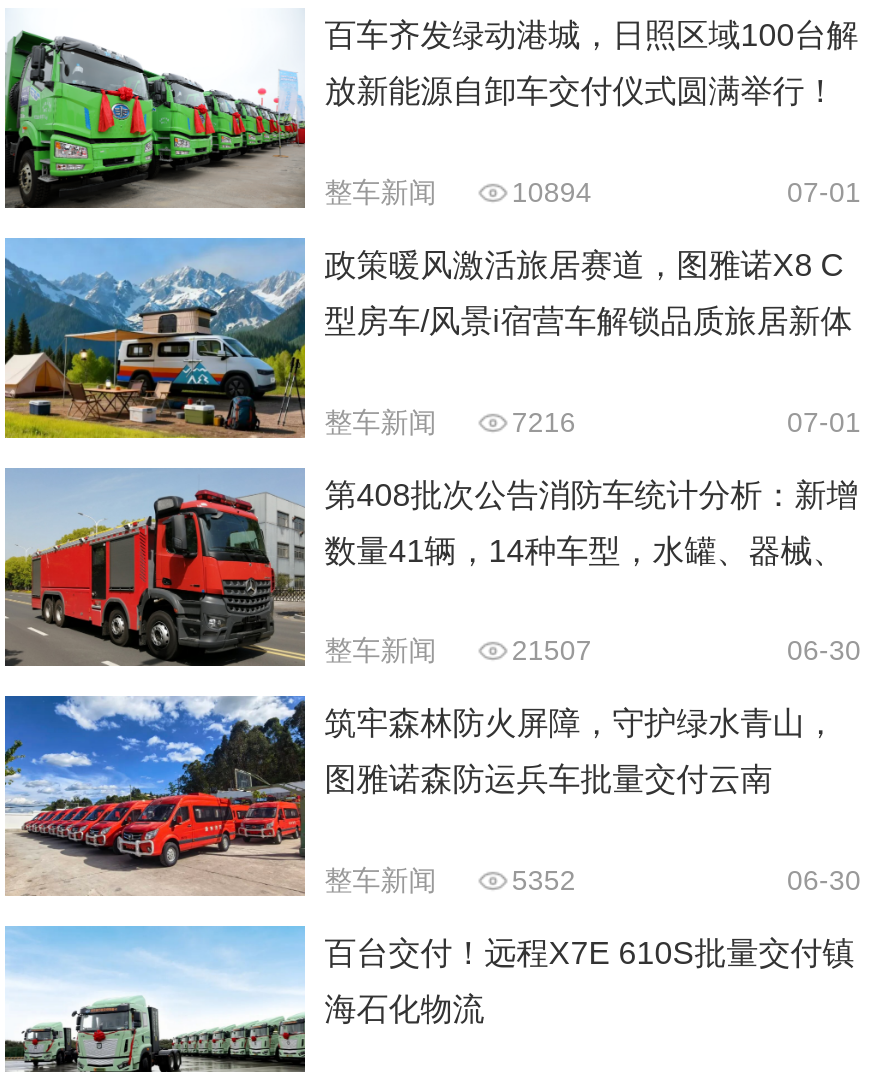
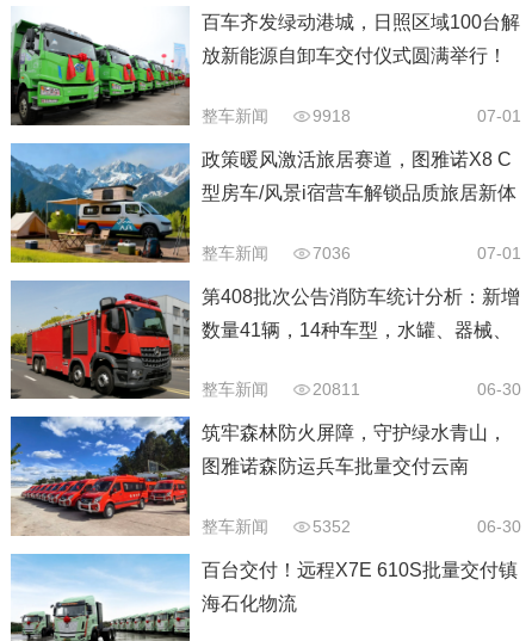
[512,175,592,207] 10894 -> [313,106,351,125] 9918
[512,405,576,437] 7216 -> [313,243,351,262] 7036
[512,635,592,667] 21507 -> [313,380,361,399] 20811

